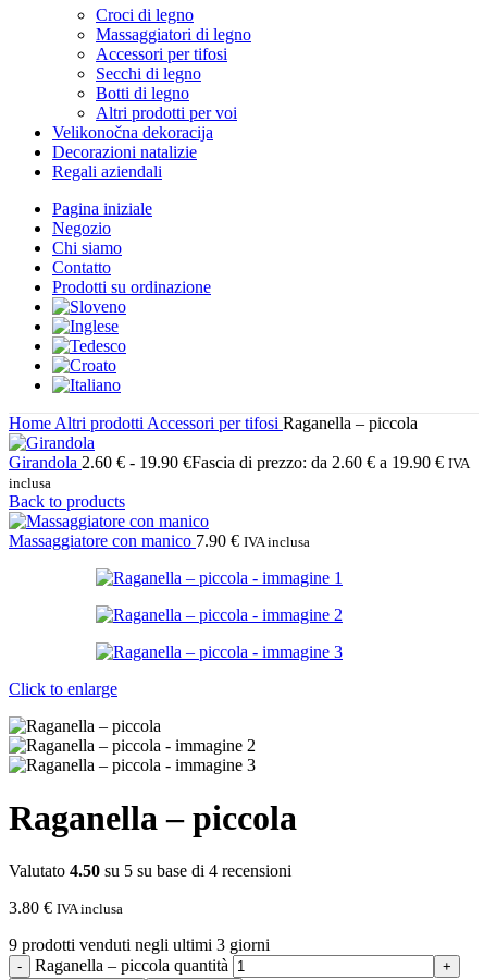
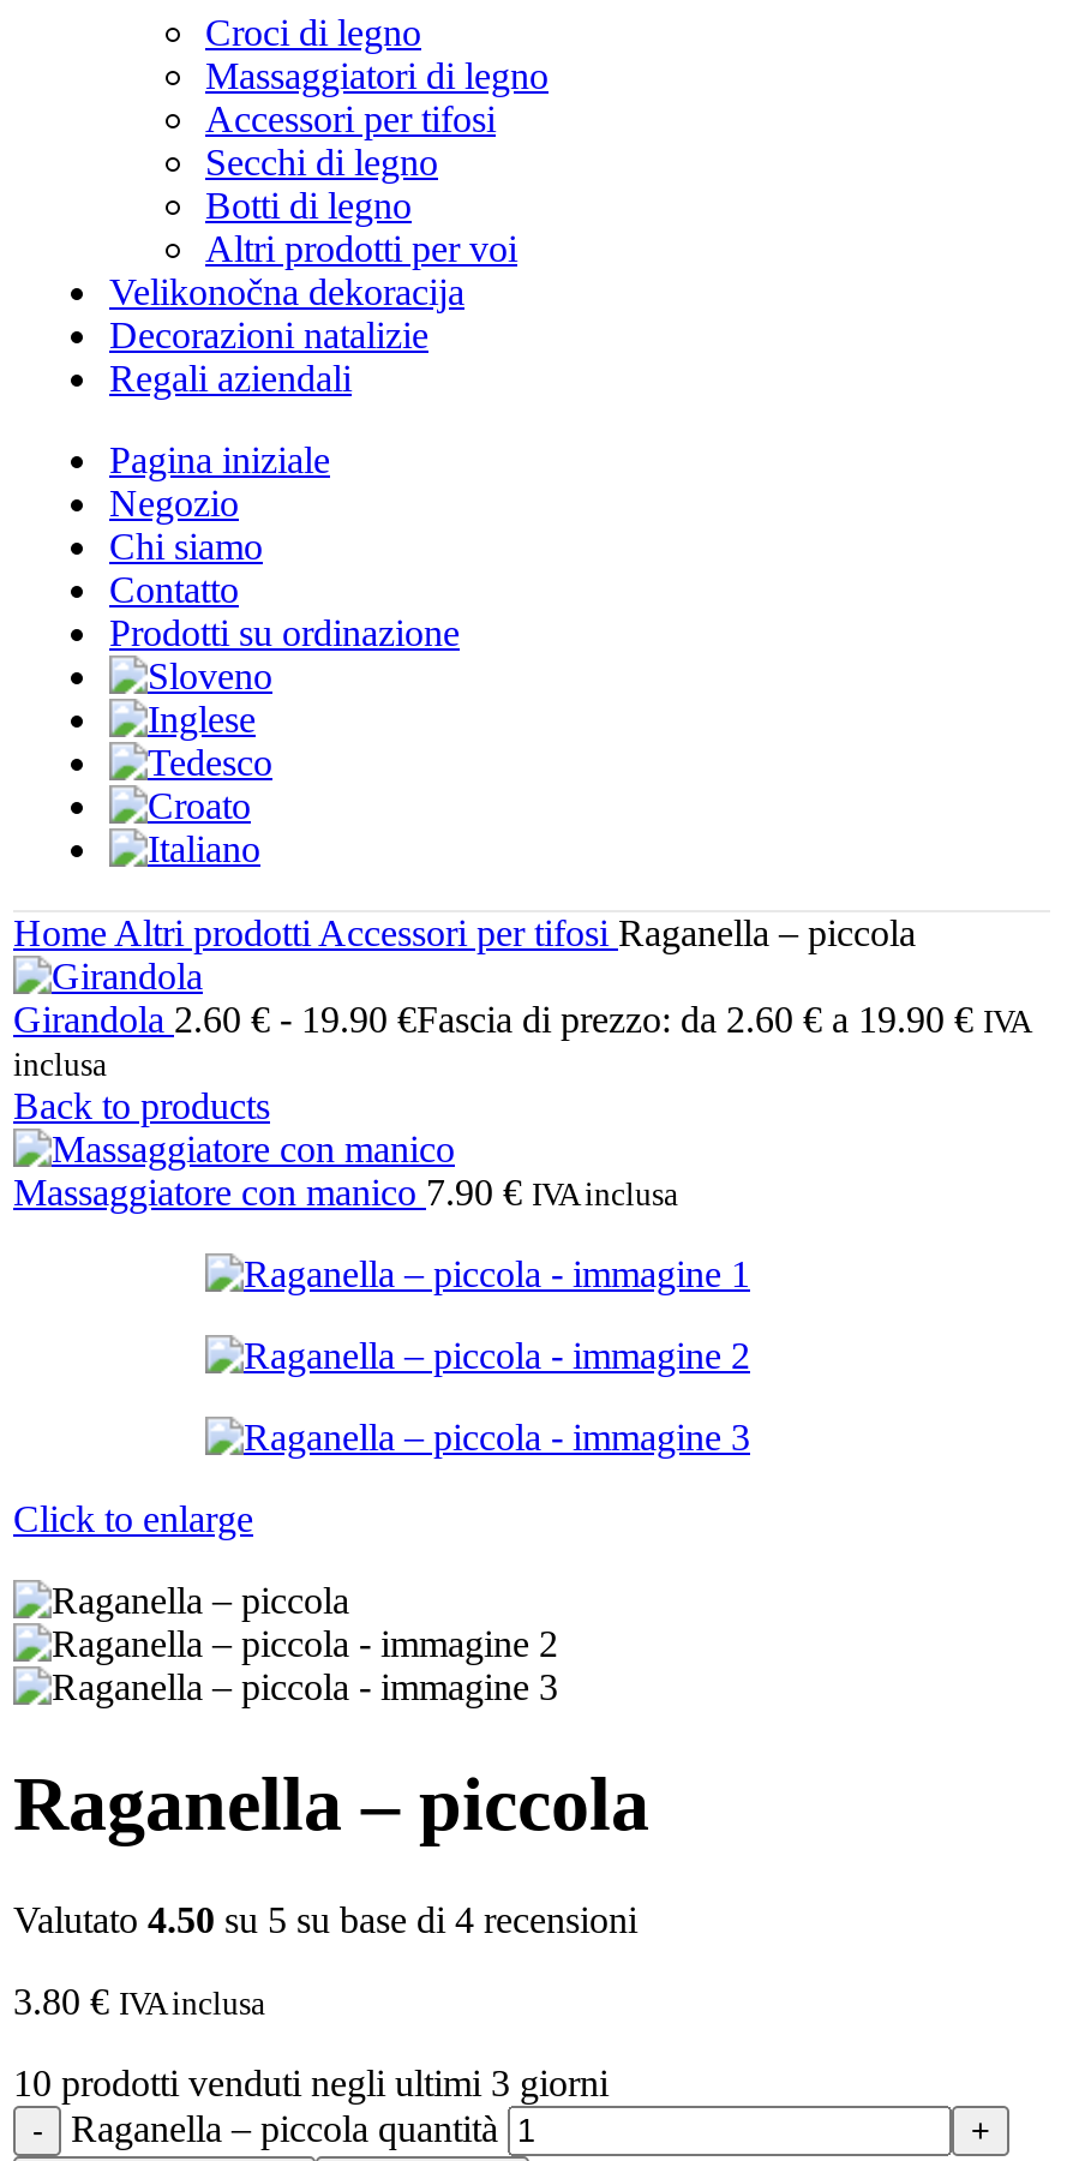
[9,936,270,954] 9 prodotti venduti negli ultimi 3 giorni -> [13,2064,609,2104] 10 prodotti venduti negli ultimi 3 giorni

